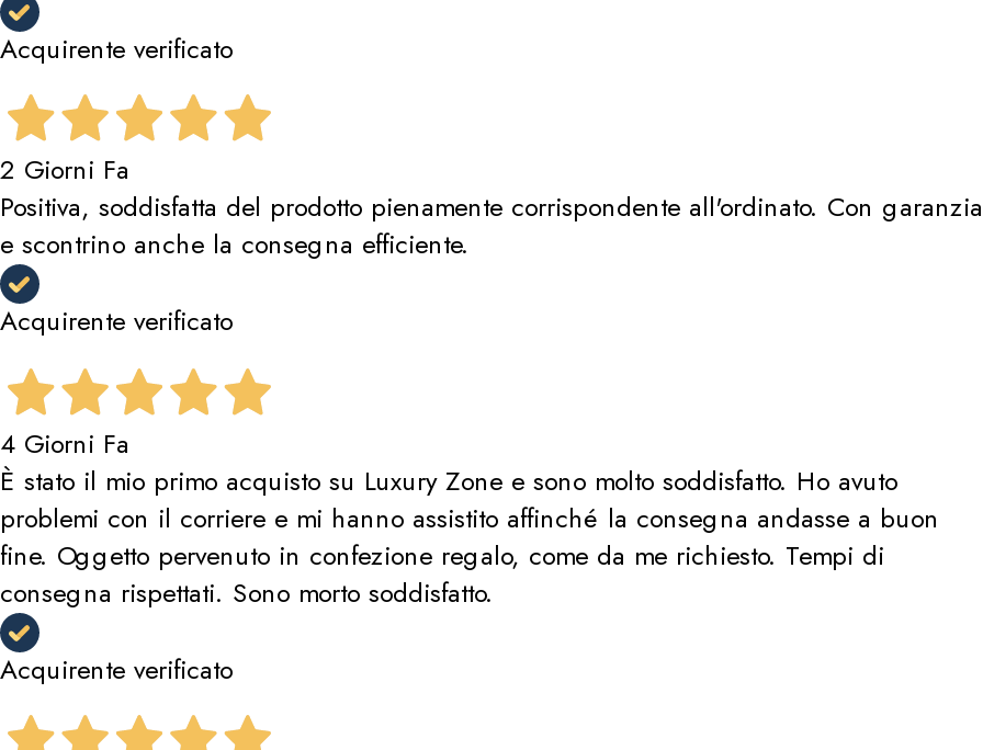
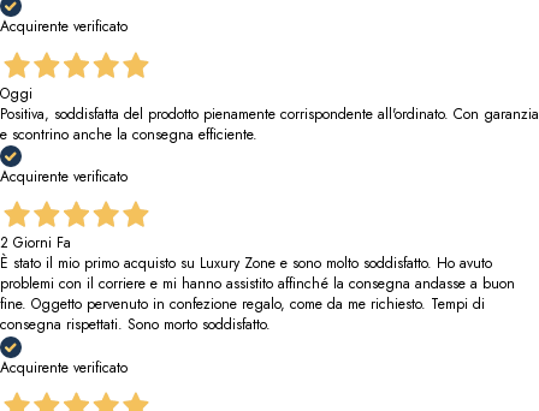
[0,150,129,190] 2 Giorni Fa -> [0,82,32,104] Oggi
[0,424,129,463] 4 Giorni Fa -> [0,232,71,254] 2 Giorni Fa

